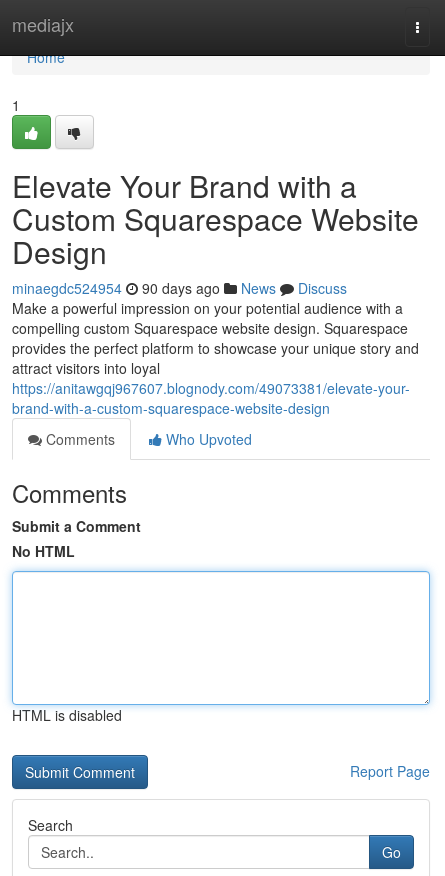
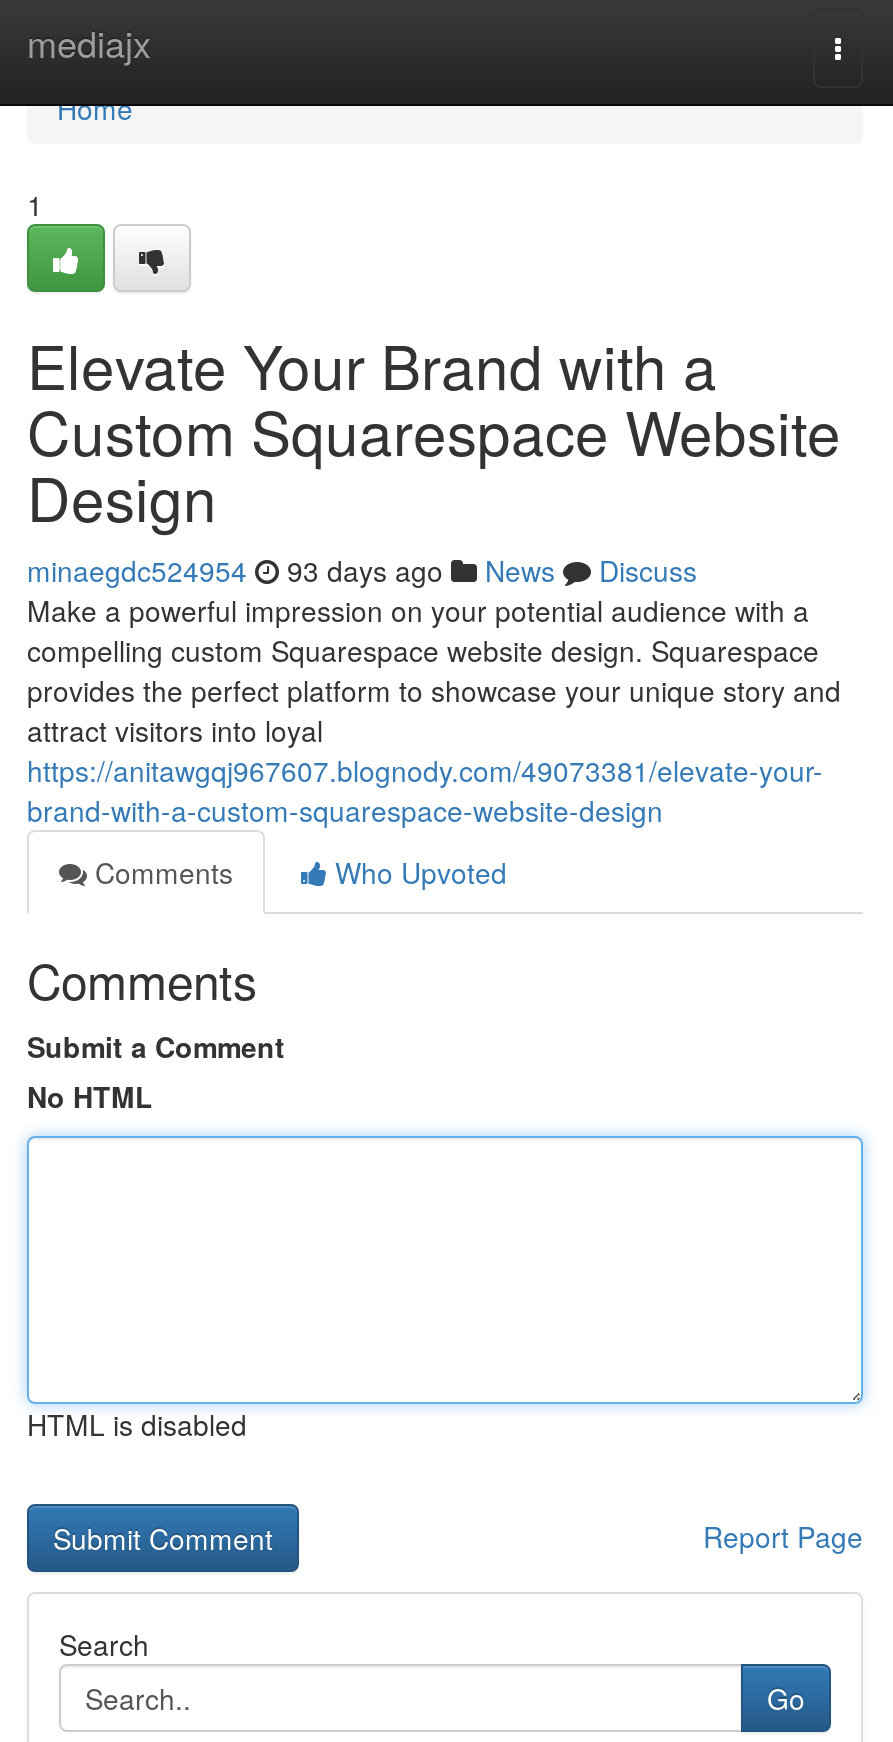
[12,278,347,298] minaegdc524954 90 days ago News Discuss -> [27,550,697,590] minaegdc524954 93 days ago News Discuss

